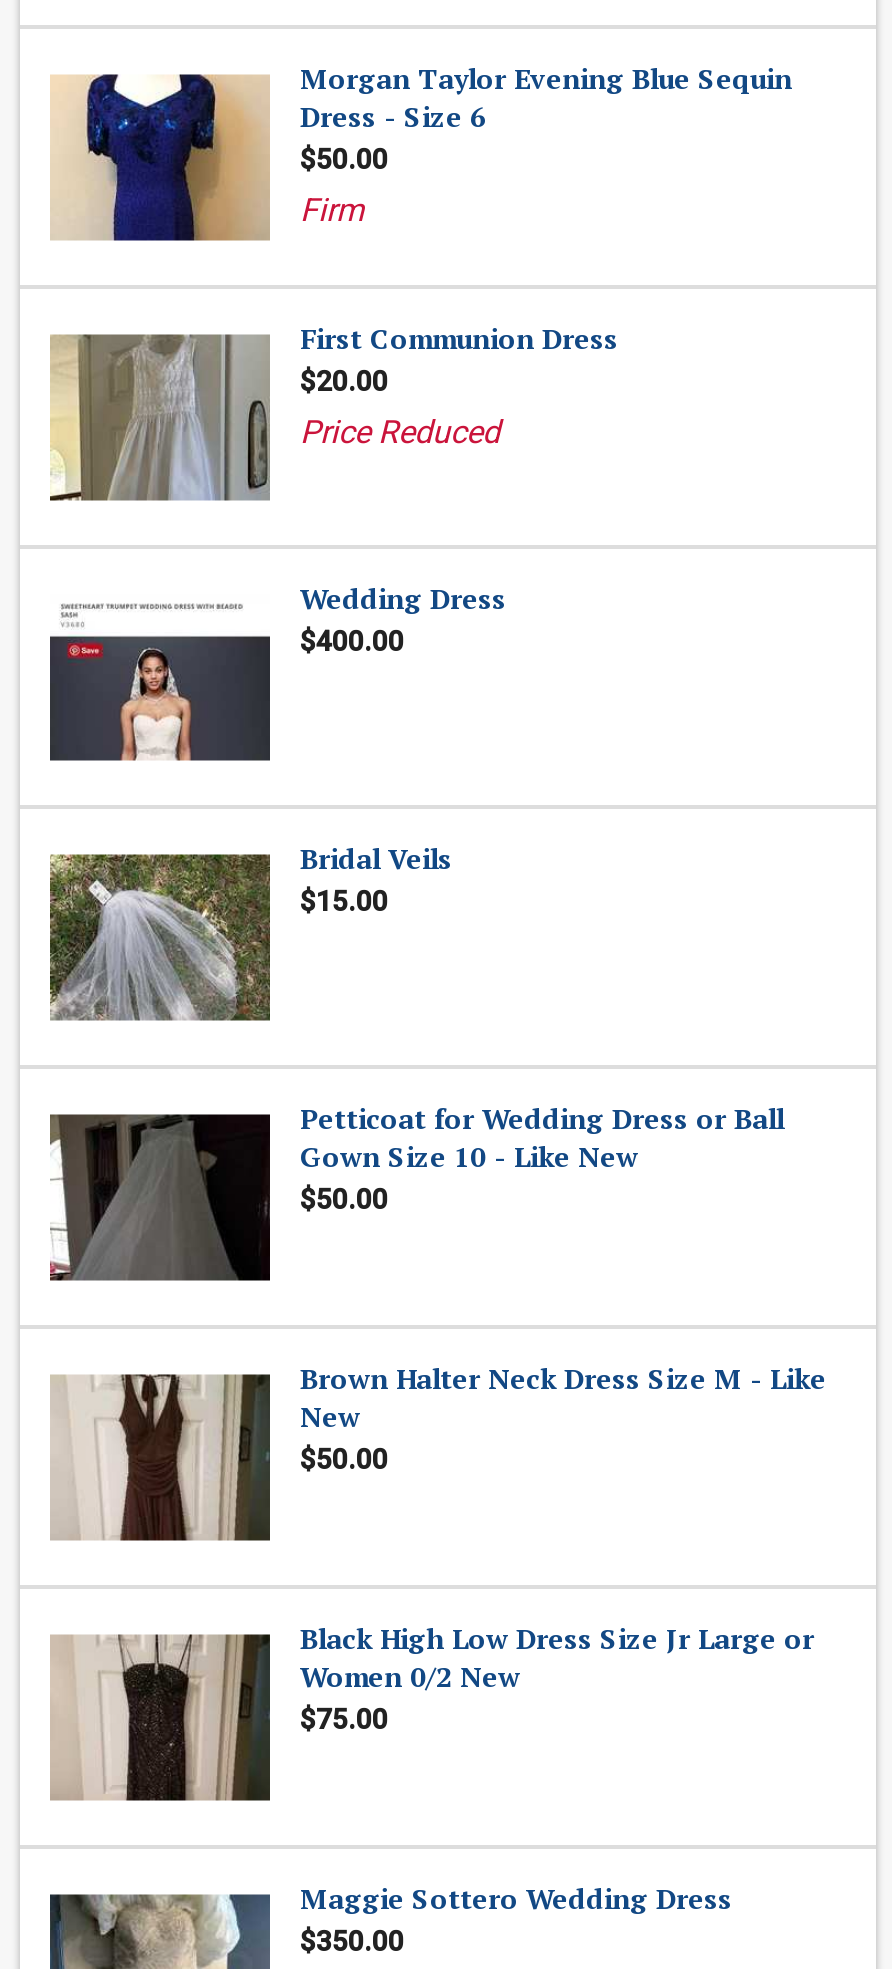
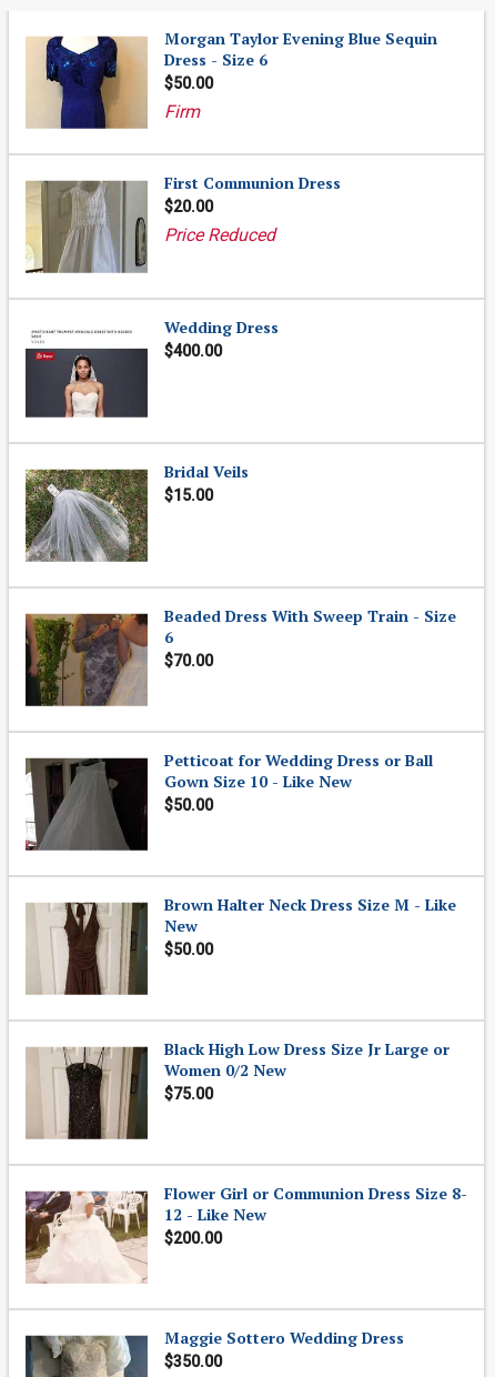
none -> [24,606,456,706] [image] | Beaded Dress With Sweep Train - Size | 6 | $70.00
none -> [26,1183,467,1284] [image] | Flower Girl or Communion Dress Size 8- | 12 - Like New | $200.00

